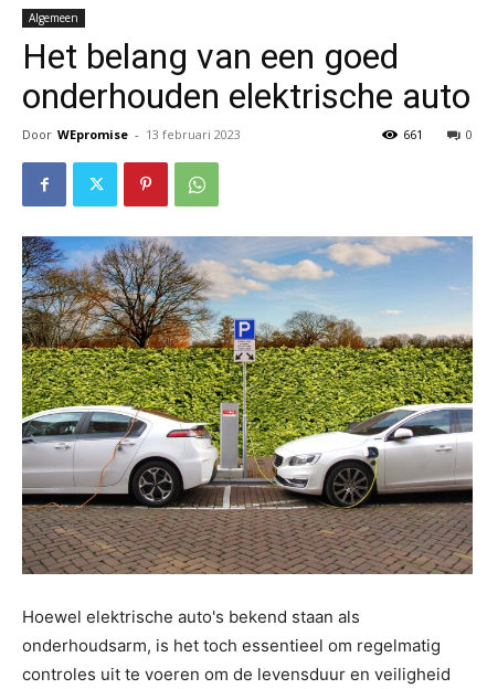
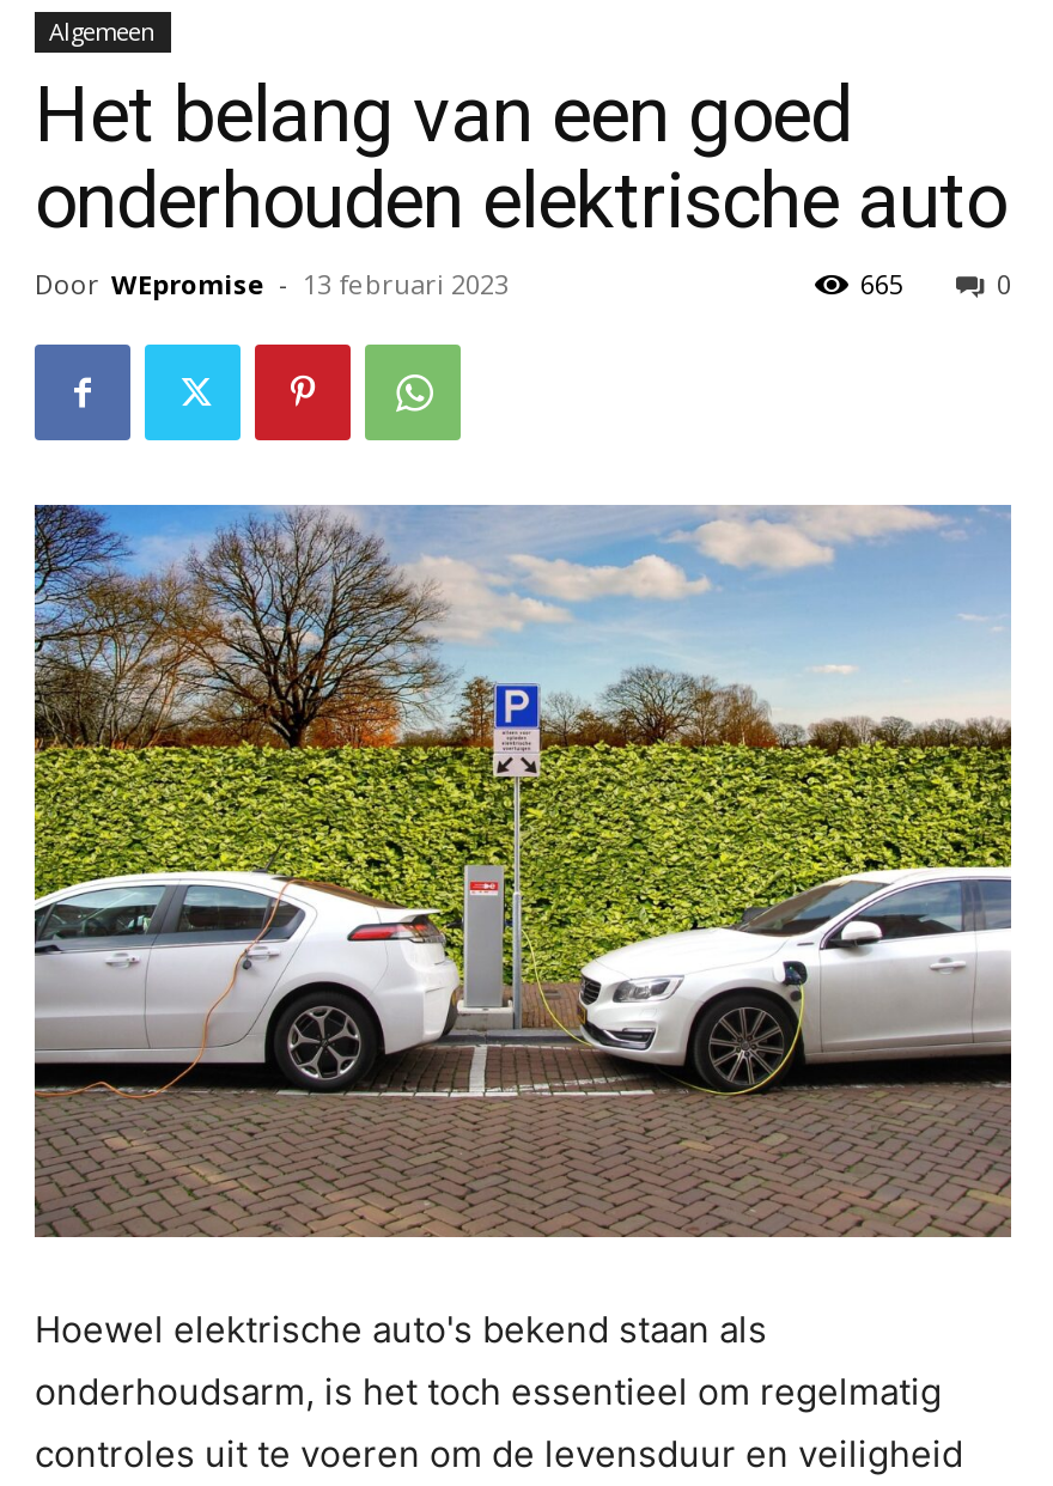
[403,126,423,142] 661 -> [860,266,903,302] 665

